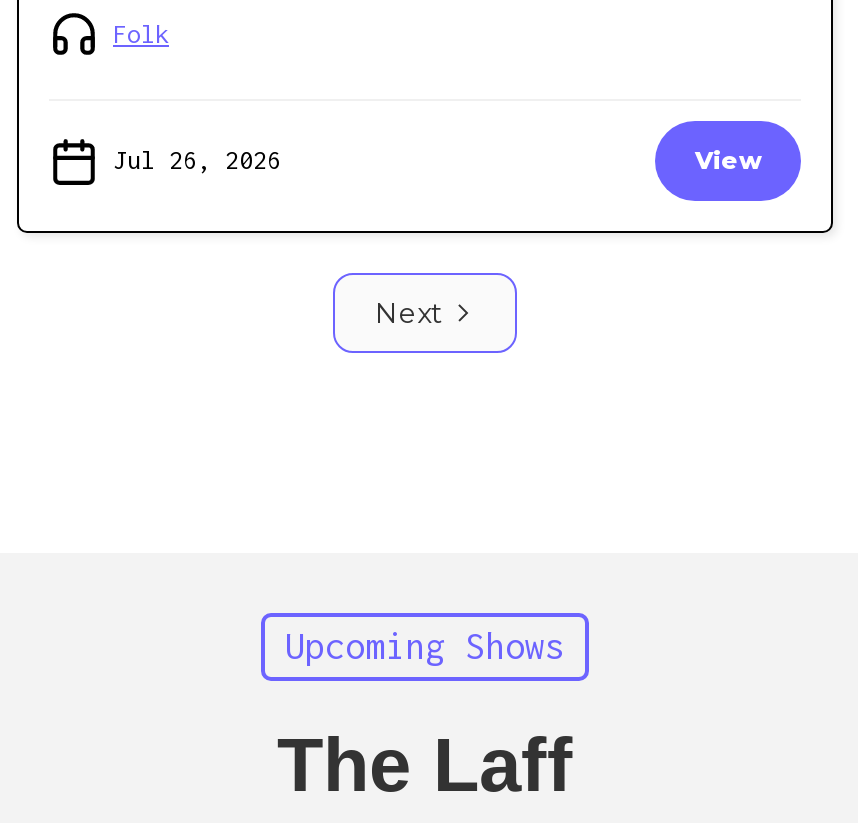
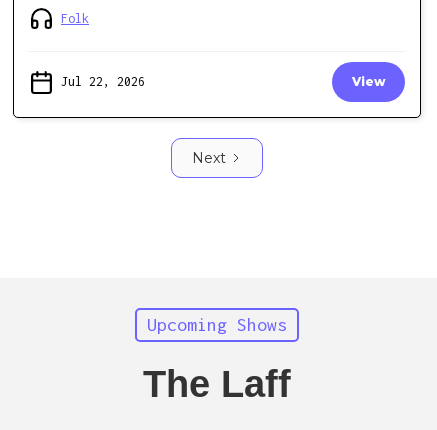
[113,145,281,175] Jul 26, 2026 -> [61,74,145,89] Jul 22, 2026

